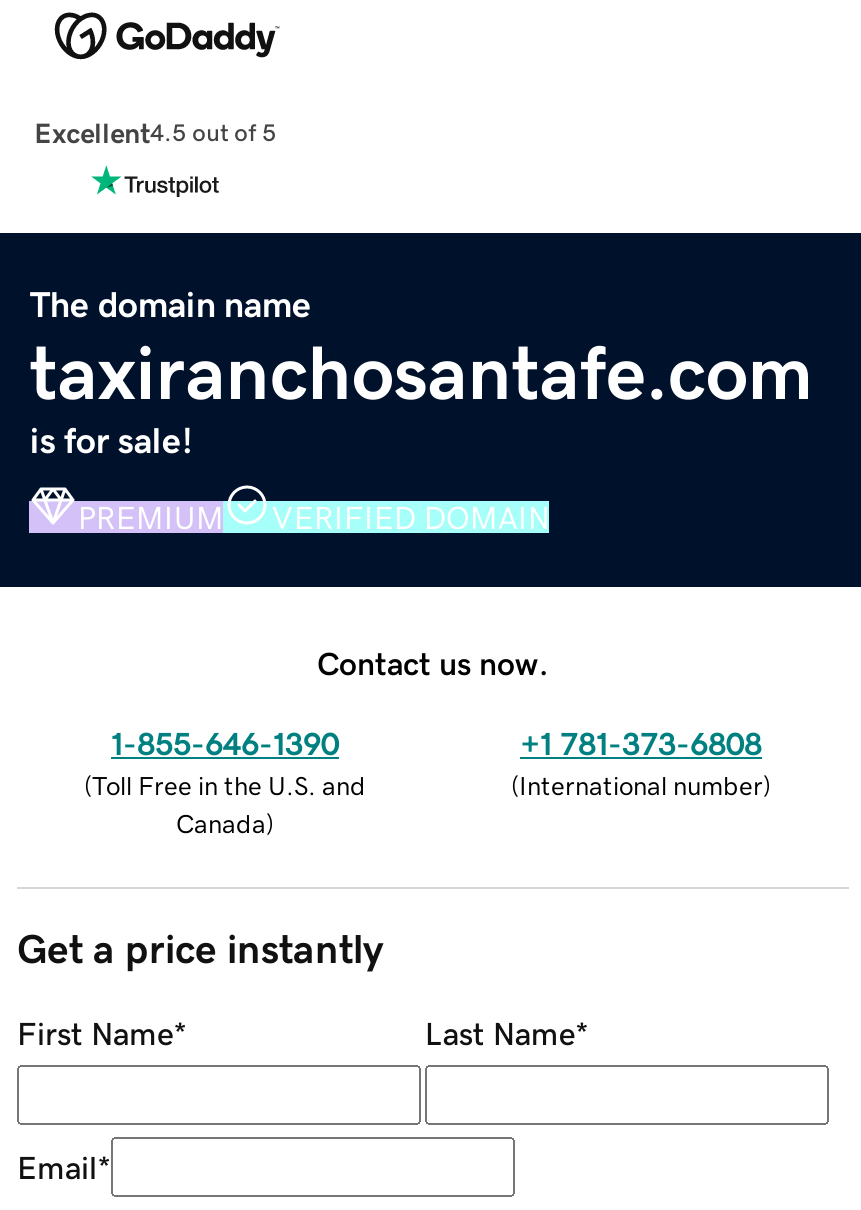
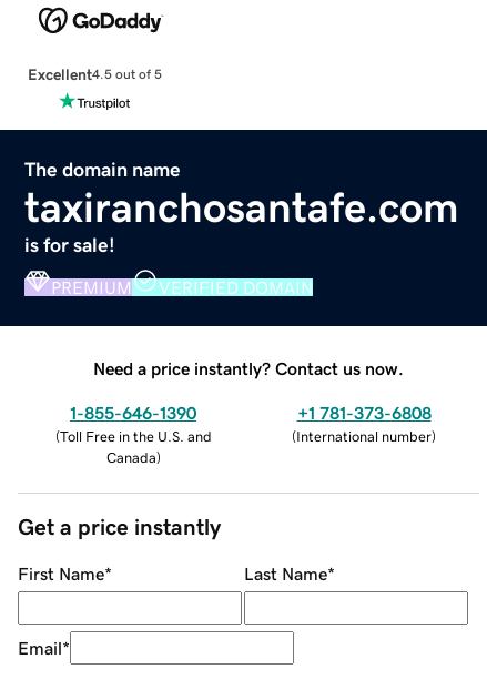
[317,646,549,678] Contact us now. -> [93,359,404,377] Need a price instantly? Contact us now.

